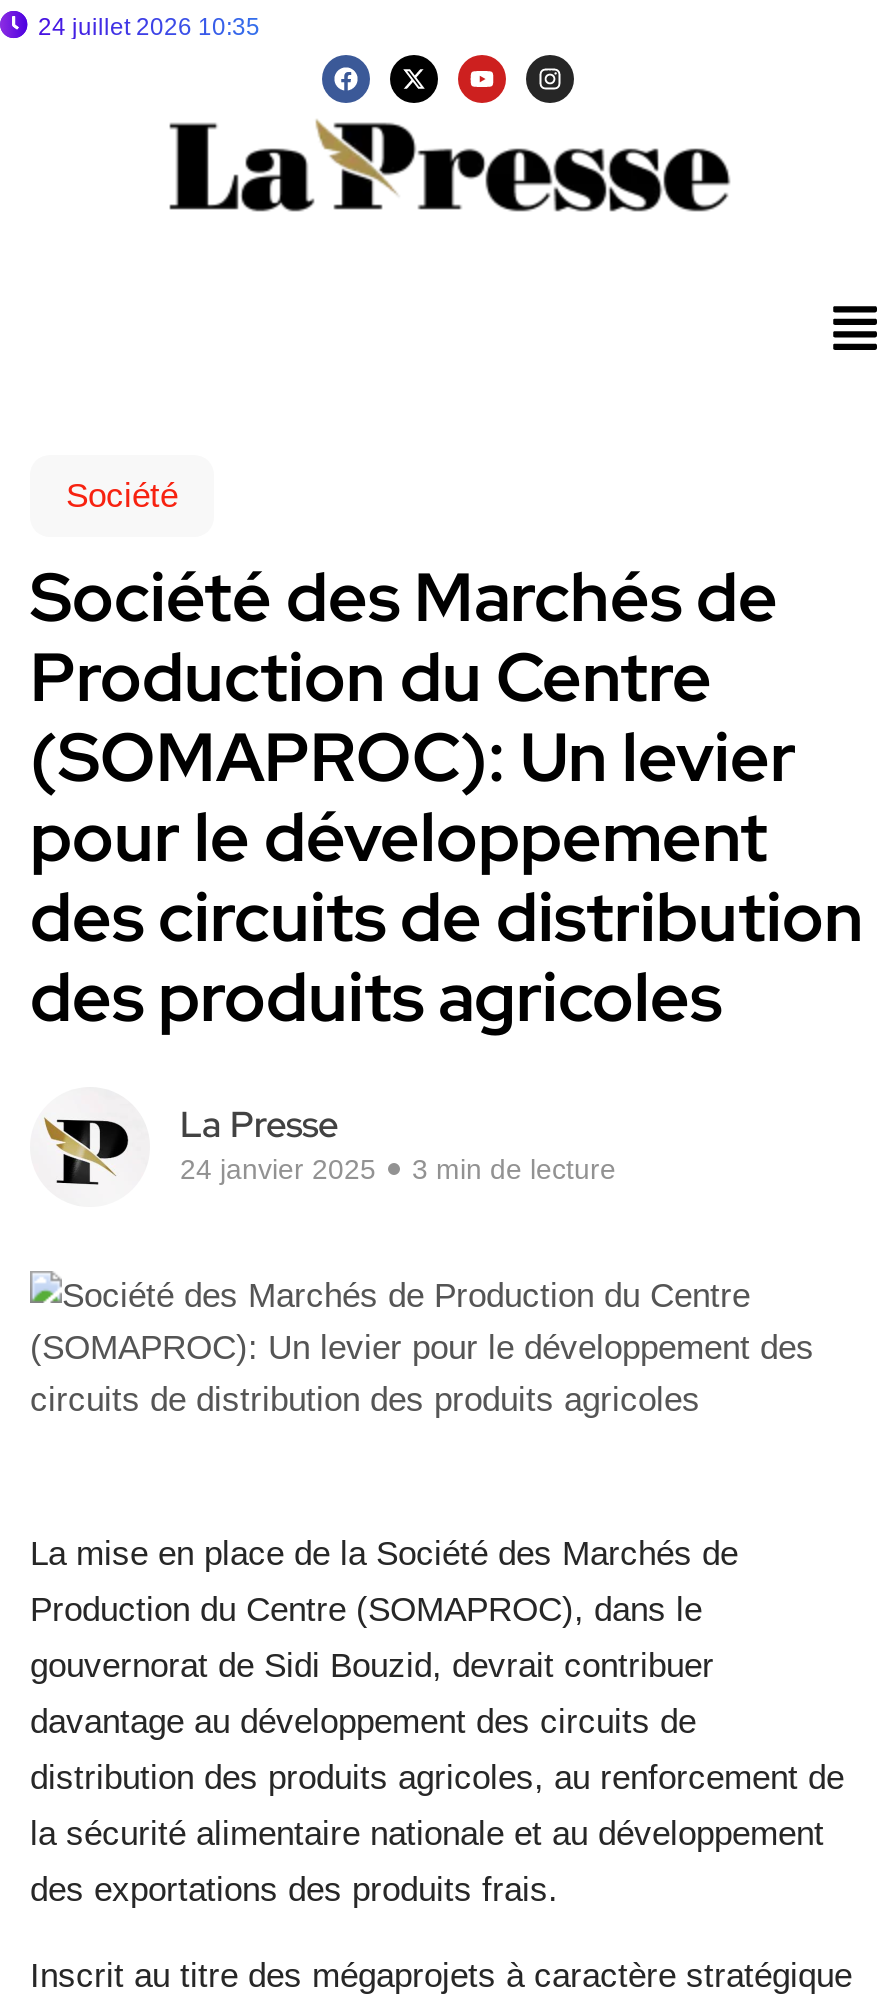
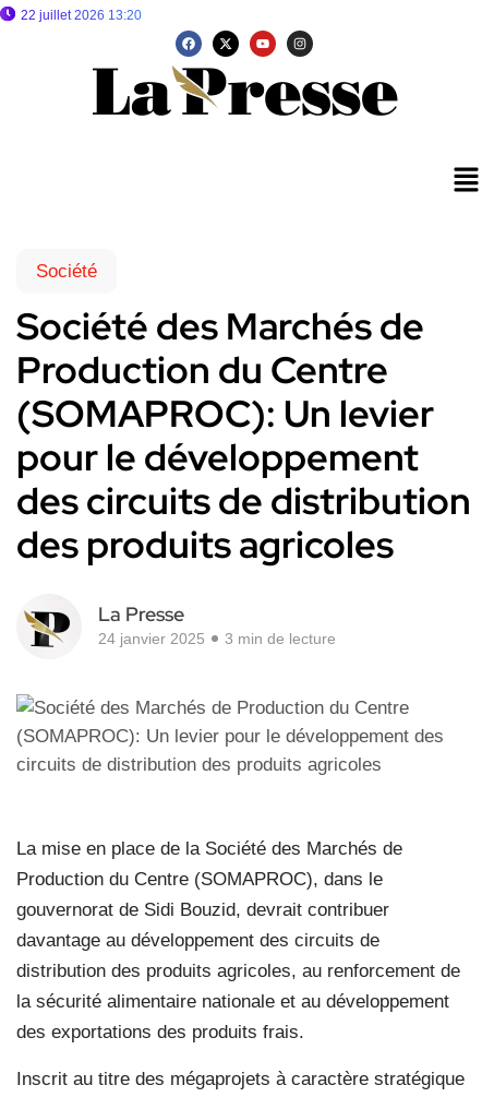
[38,13,260,41] 24 juillet 2026 10:35 -> [21,8,142,23] 22 juillet 2026 13:20

